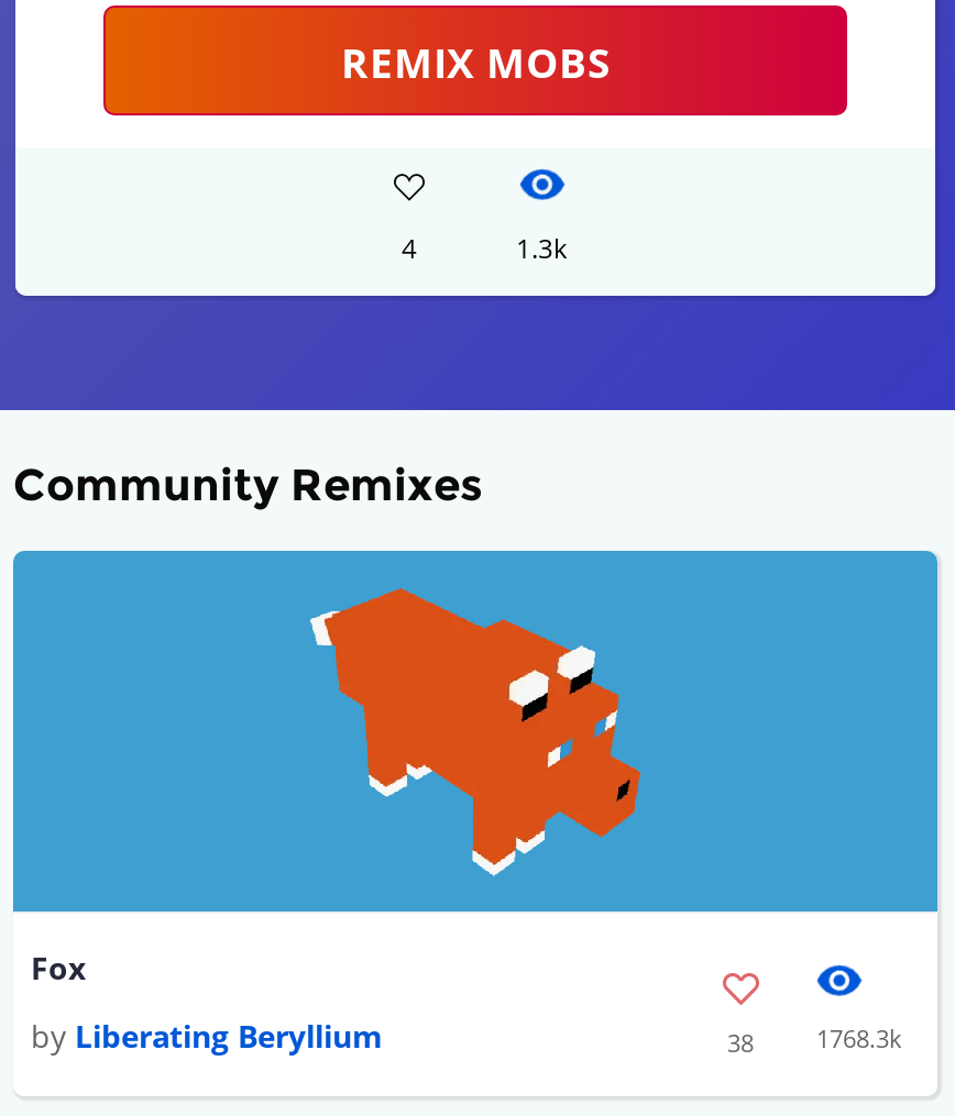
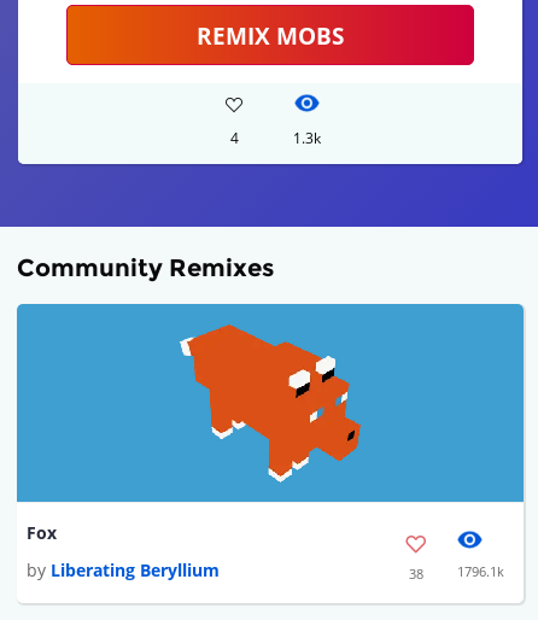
[727,1020,902,1058] 38 1768.3k -> [408,561,504,582] 38 1796.1k

